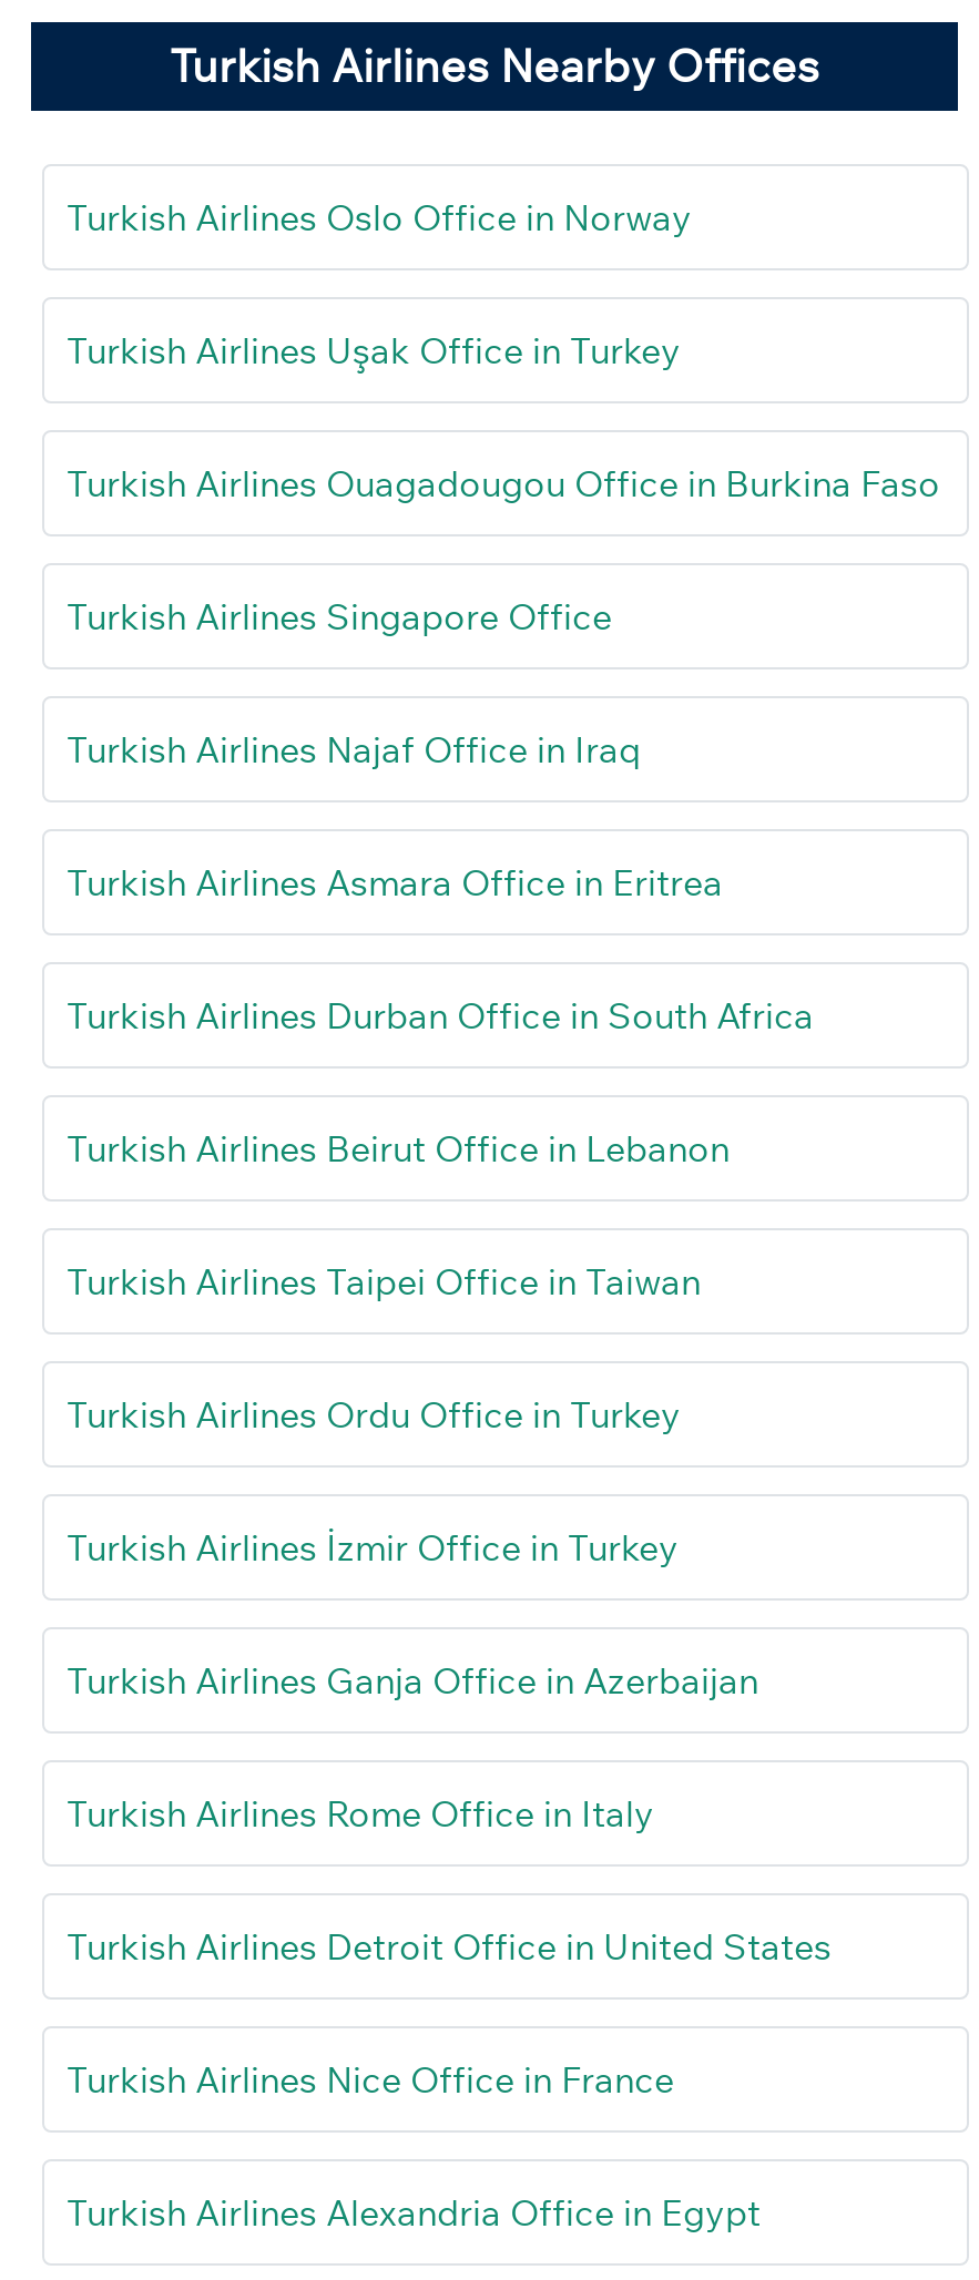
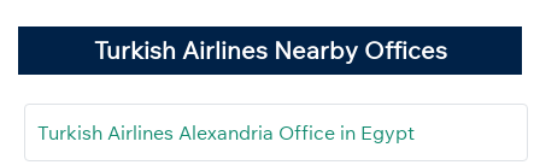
[67,195,940,2102] Turkish Airlines Oslo Office in Norway | Turkish Airlines Uşak Office in Turkey | Turkish Airlines Ouagadougou Office in Burkina Faso | Turkish Airlines Singapore Office | Turkish Airlines Najaf Office in Iraq | Turkish Airlines Asmara Office in Eritrea | Turkish Airlines Durban Office in South Africa | Turkish Airlines Beirut Office in Lebanon | Turkish Airlines Taipei Office in Taiwan | Turkish Airlines Ordu Office in Turkey | Turkish Airlines İzmir Office in Turkey | Turkish Airlines Ganja Office in Azerbaijan | Turkish Airlines Rome Office in Italy | Turkish Airlines Detroit Office in United States | Turkish Airlines Nice Office in France -> none

